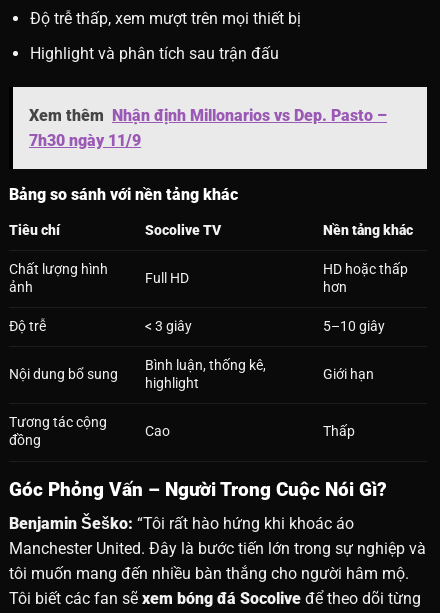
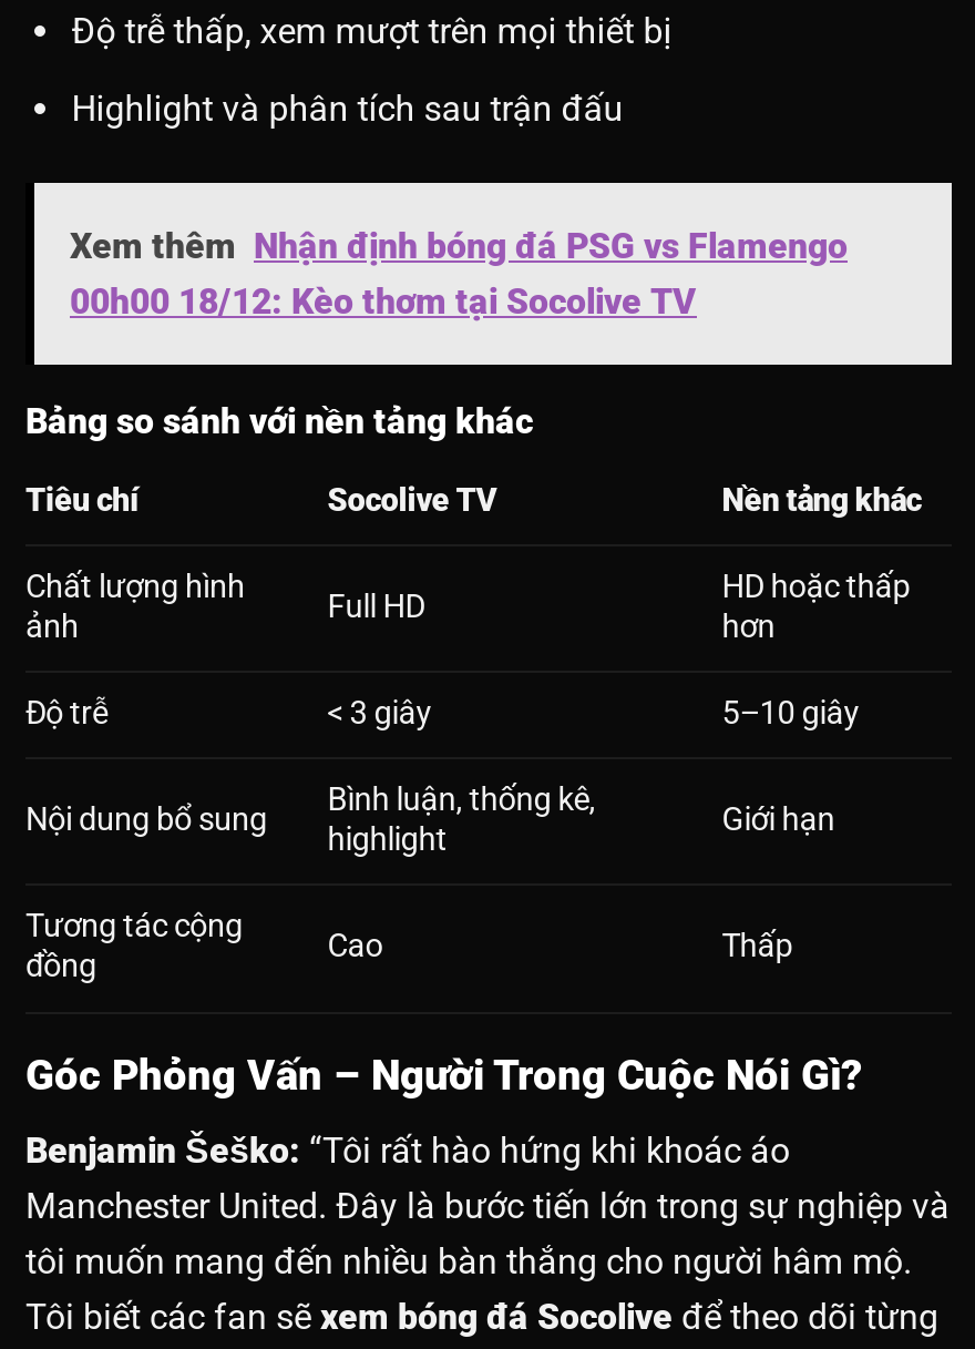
[29,106,387,150] Xem thêm Nhận định Millonarios vs Dep. Pasto – | 7h30 ngày 11/9 -> [70,225,848,322] Xem thêm Nhận định bóng đá PSG vs Flamengo | 00h00 18/12: Kèo thơm tại Socolive TV

